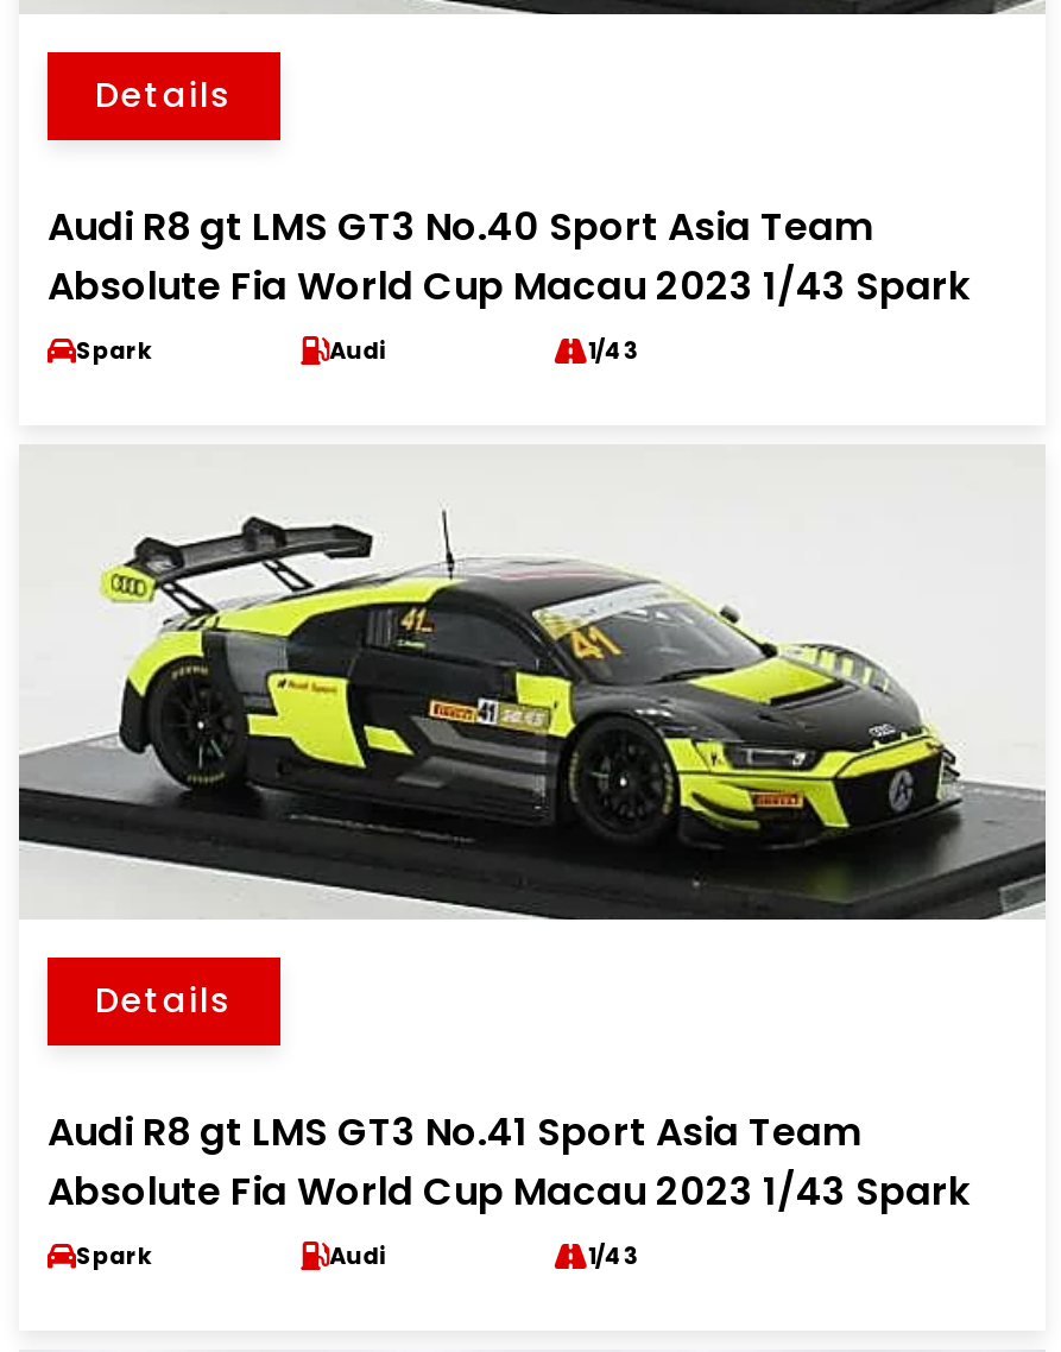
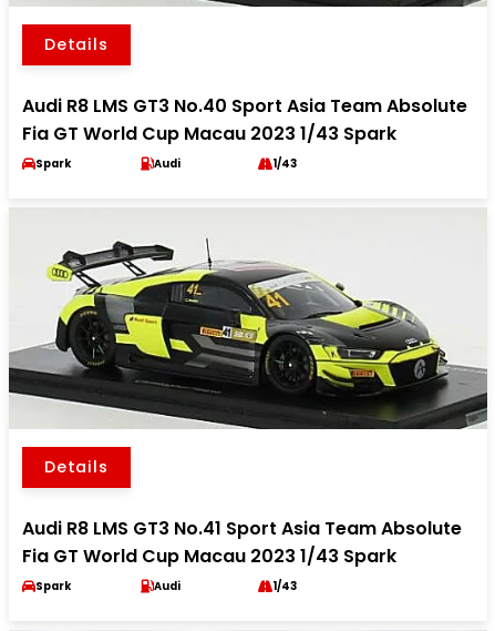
[48,200,872,254] Audi R8 gt LMS GT3 No.40 Sport Asia Team -> [22,93,467,119] Audi R8 LMS GT3 No.40 Sport Asia Team Absolute
[48,259,970,314] Absolute Fia World Cup Macau 2023 1/43 Spark -> [22,121,396,146] Fia GT World Cup Macau 2023 1/43 Spark
[48,1105,860,1160] Audi R8 gt LMS GT3 No.41 Sport Asia Team -> [22,516,462,541] Audi R8 LMS GT3 No.41 Sport Asia Team Absolute
[48,1164,970,1219] Absolute Fia World Cup Macau 2023 1/43 Spark -> [22,543,396,569] Fia GT World Cup Macau 2023 1/43 Spark

